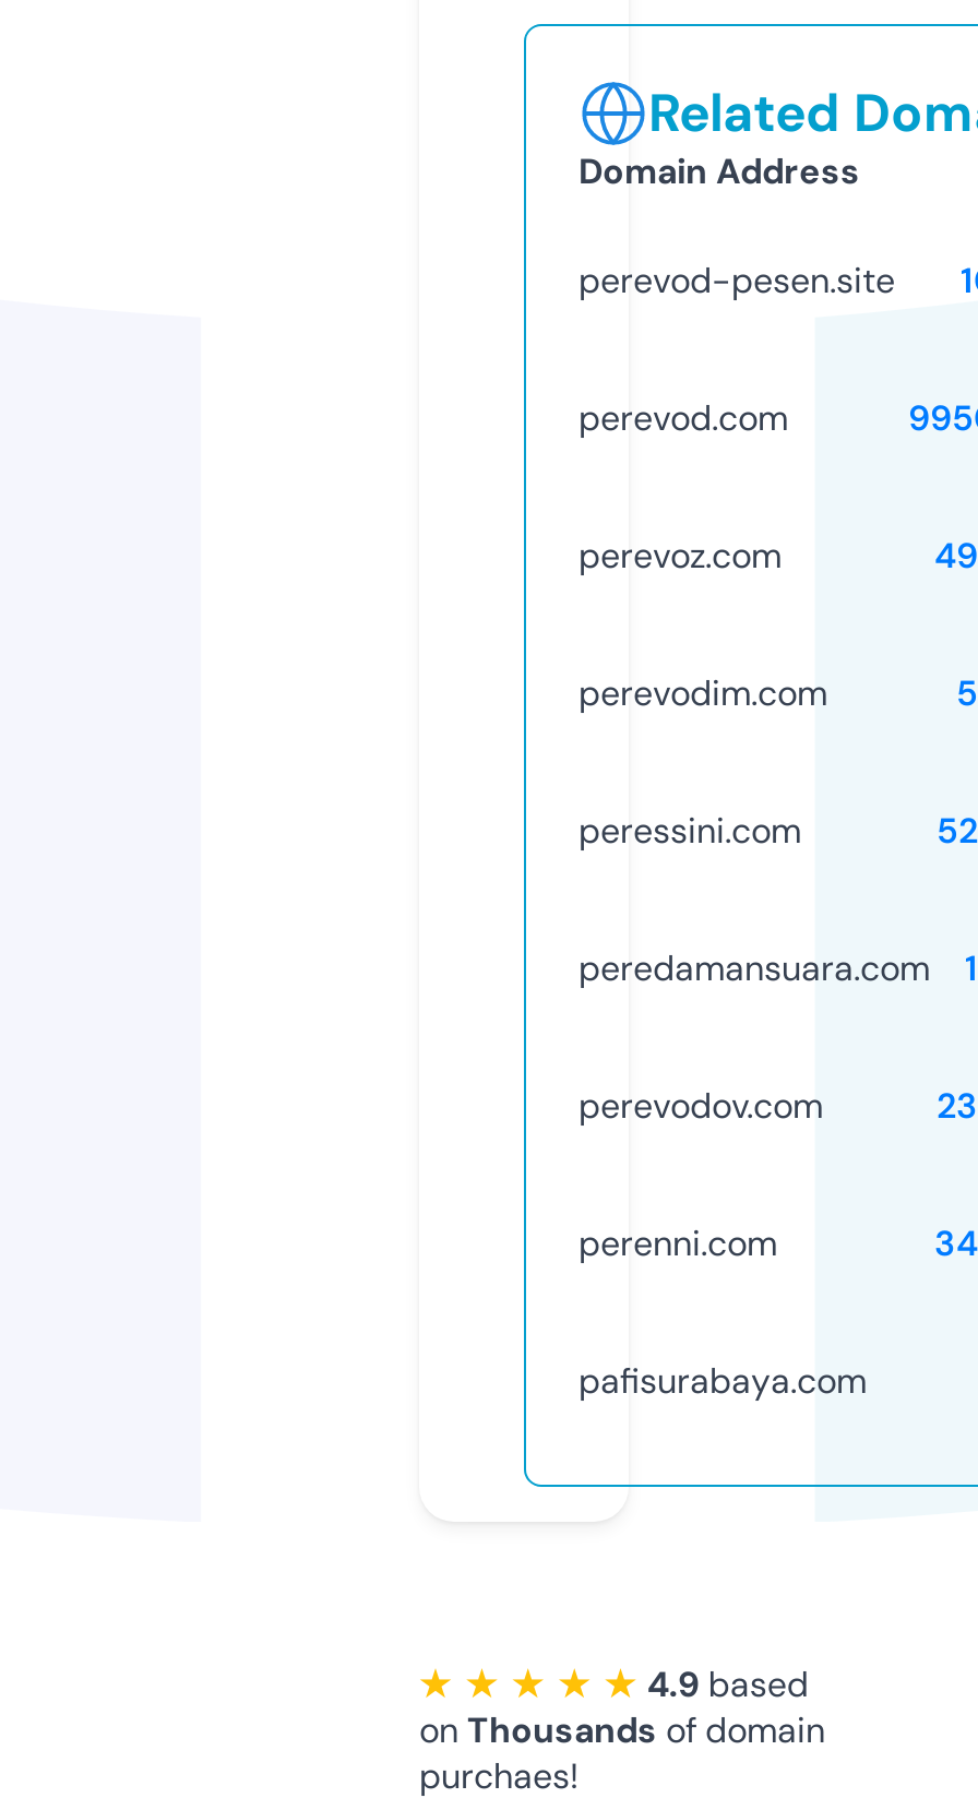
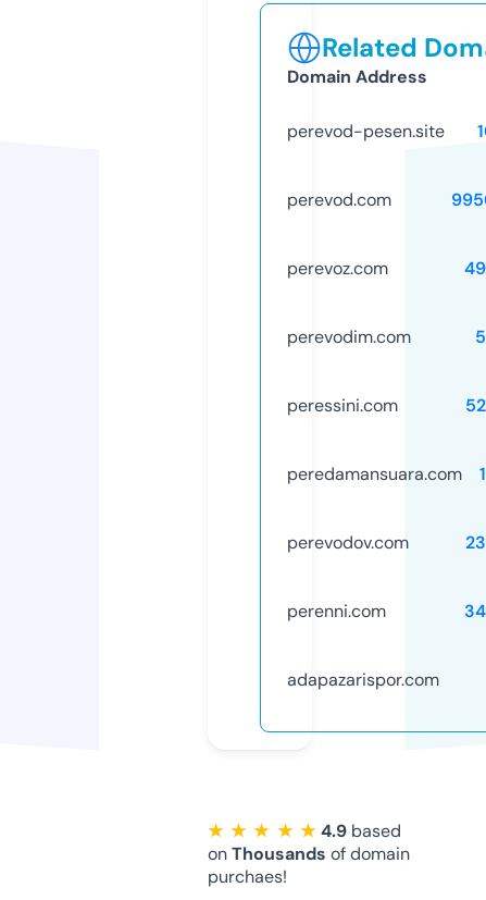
[579,1358,867,1403] pafisurabaya.com -> [287,668,439,691] adapazarispor.com

